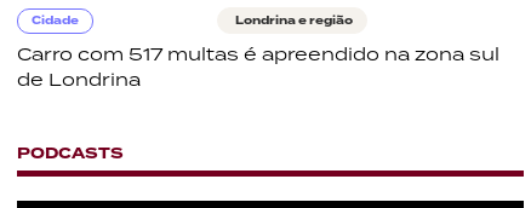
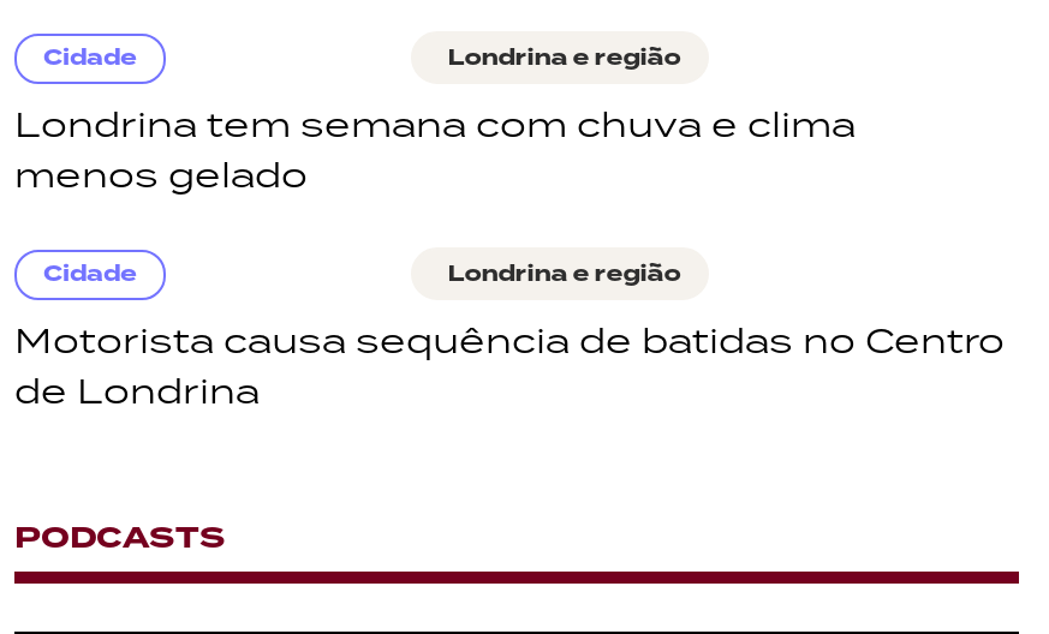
[17,42,499,65] Carro com 517 multas é apreendido na zona sul -> [14,101,1005,363] Londrina tem semana com chuva e clima | menos gelado | Cidade | Londrina e região | Motorista causa sequência de batidas no Centro

